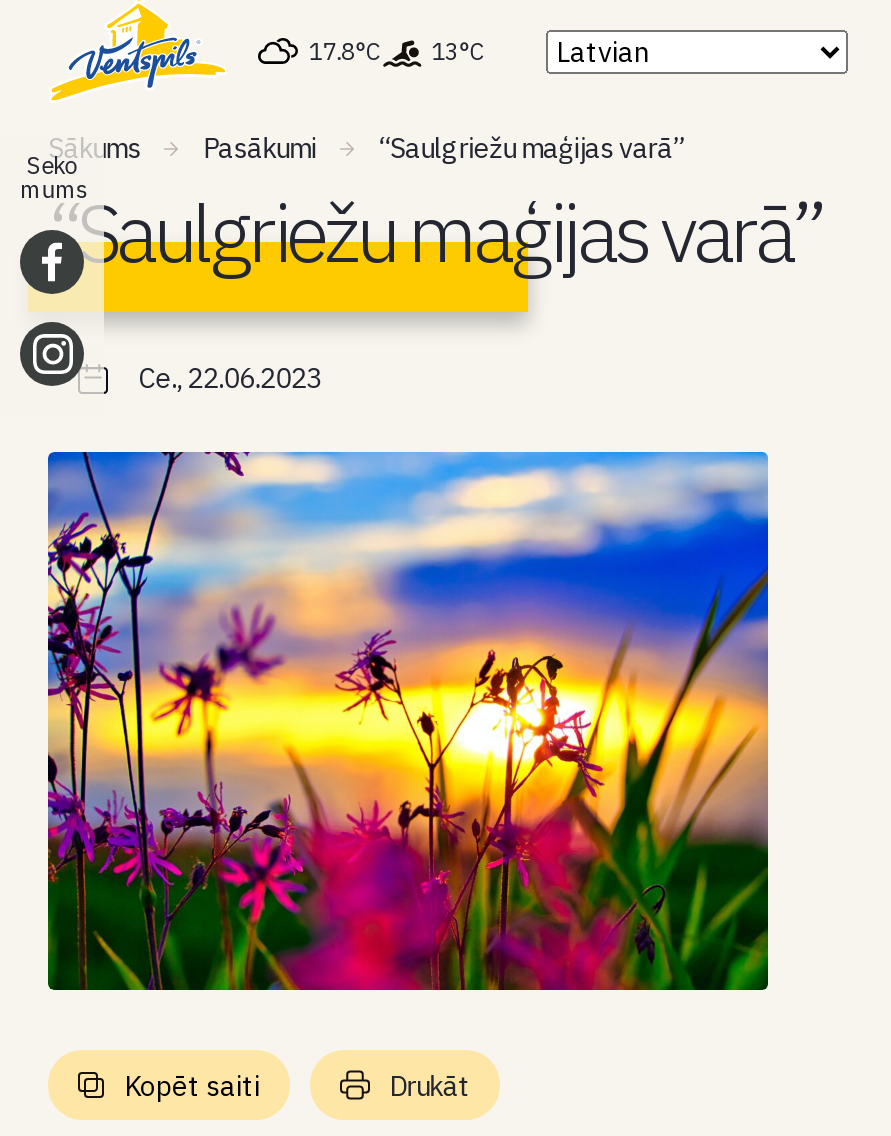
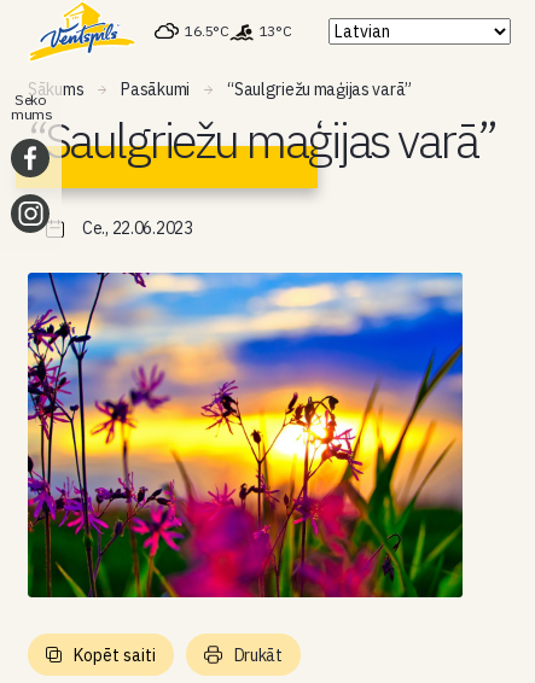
[309,35,485,65] 17.8°C 13°C -> [185,21,292,39] 16.5°C 13°C

